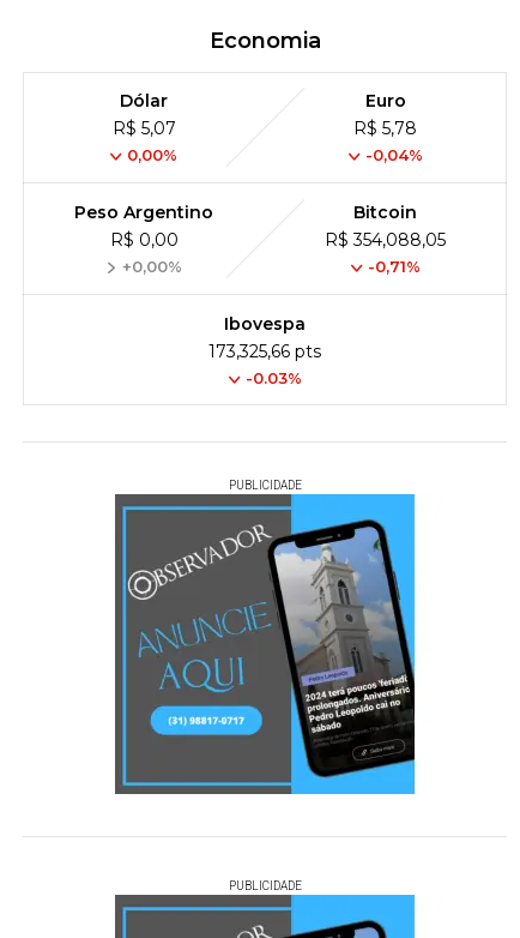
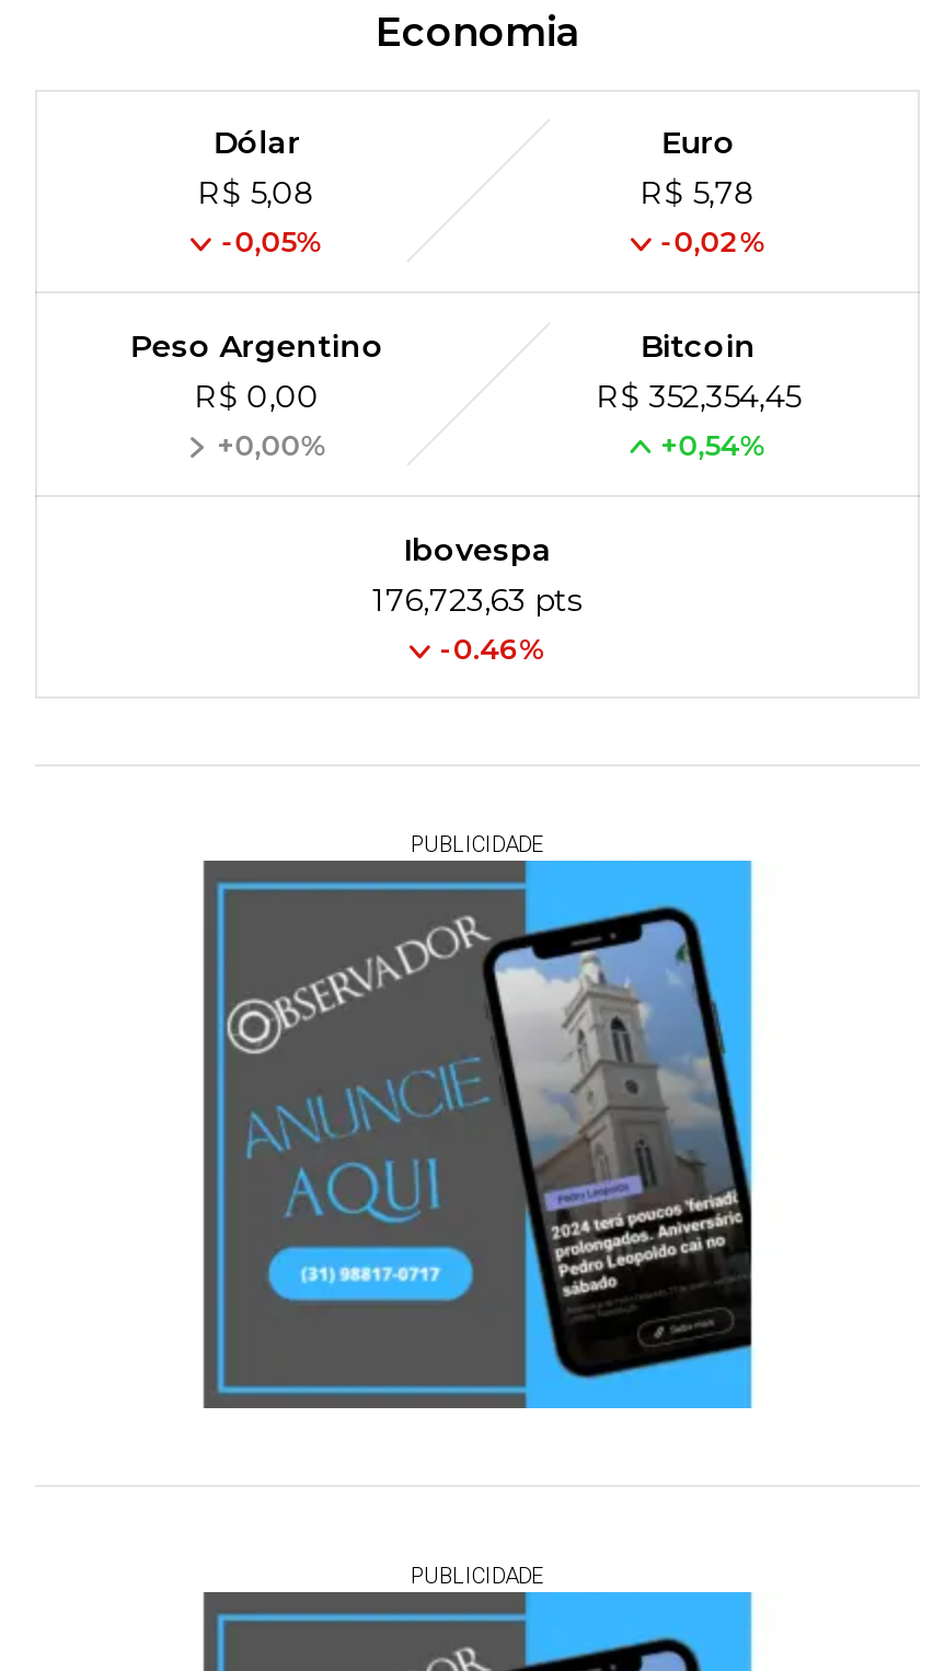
[112,118,176,139] R$ 5,07 -> [198,173,316,213] R$ 5,08
[127,145,178,165] 0,00% -> [222,224,322,259] -0,05%
[365,145,423,165] -0,04% -> [661,224,766,259] -0,02%
[325,229,446,251] R$ 354,088,05 -> [596,377,800,417] R$ 352,354,45
[368,257,420,276] -0,71% -> [661,427,766,463] +0,54%
[208,341,321,362] 173,325,66 pts -> [372,581,583,620] 176,723,63 pts
[245,368,301,388] -0.03% -> [440,631,545,666] -0.46%

